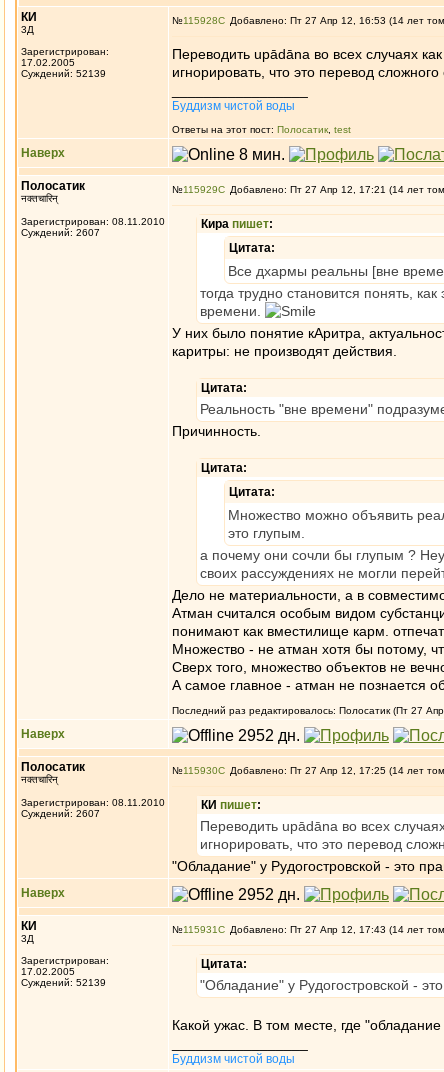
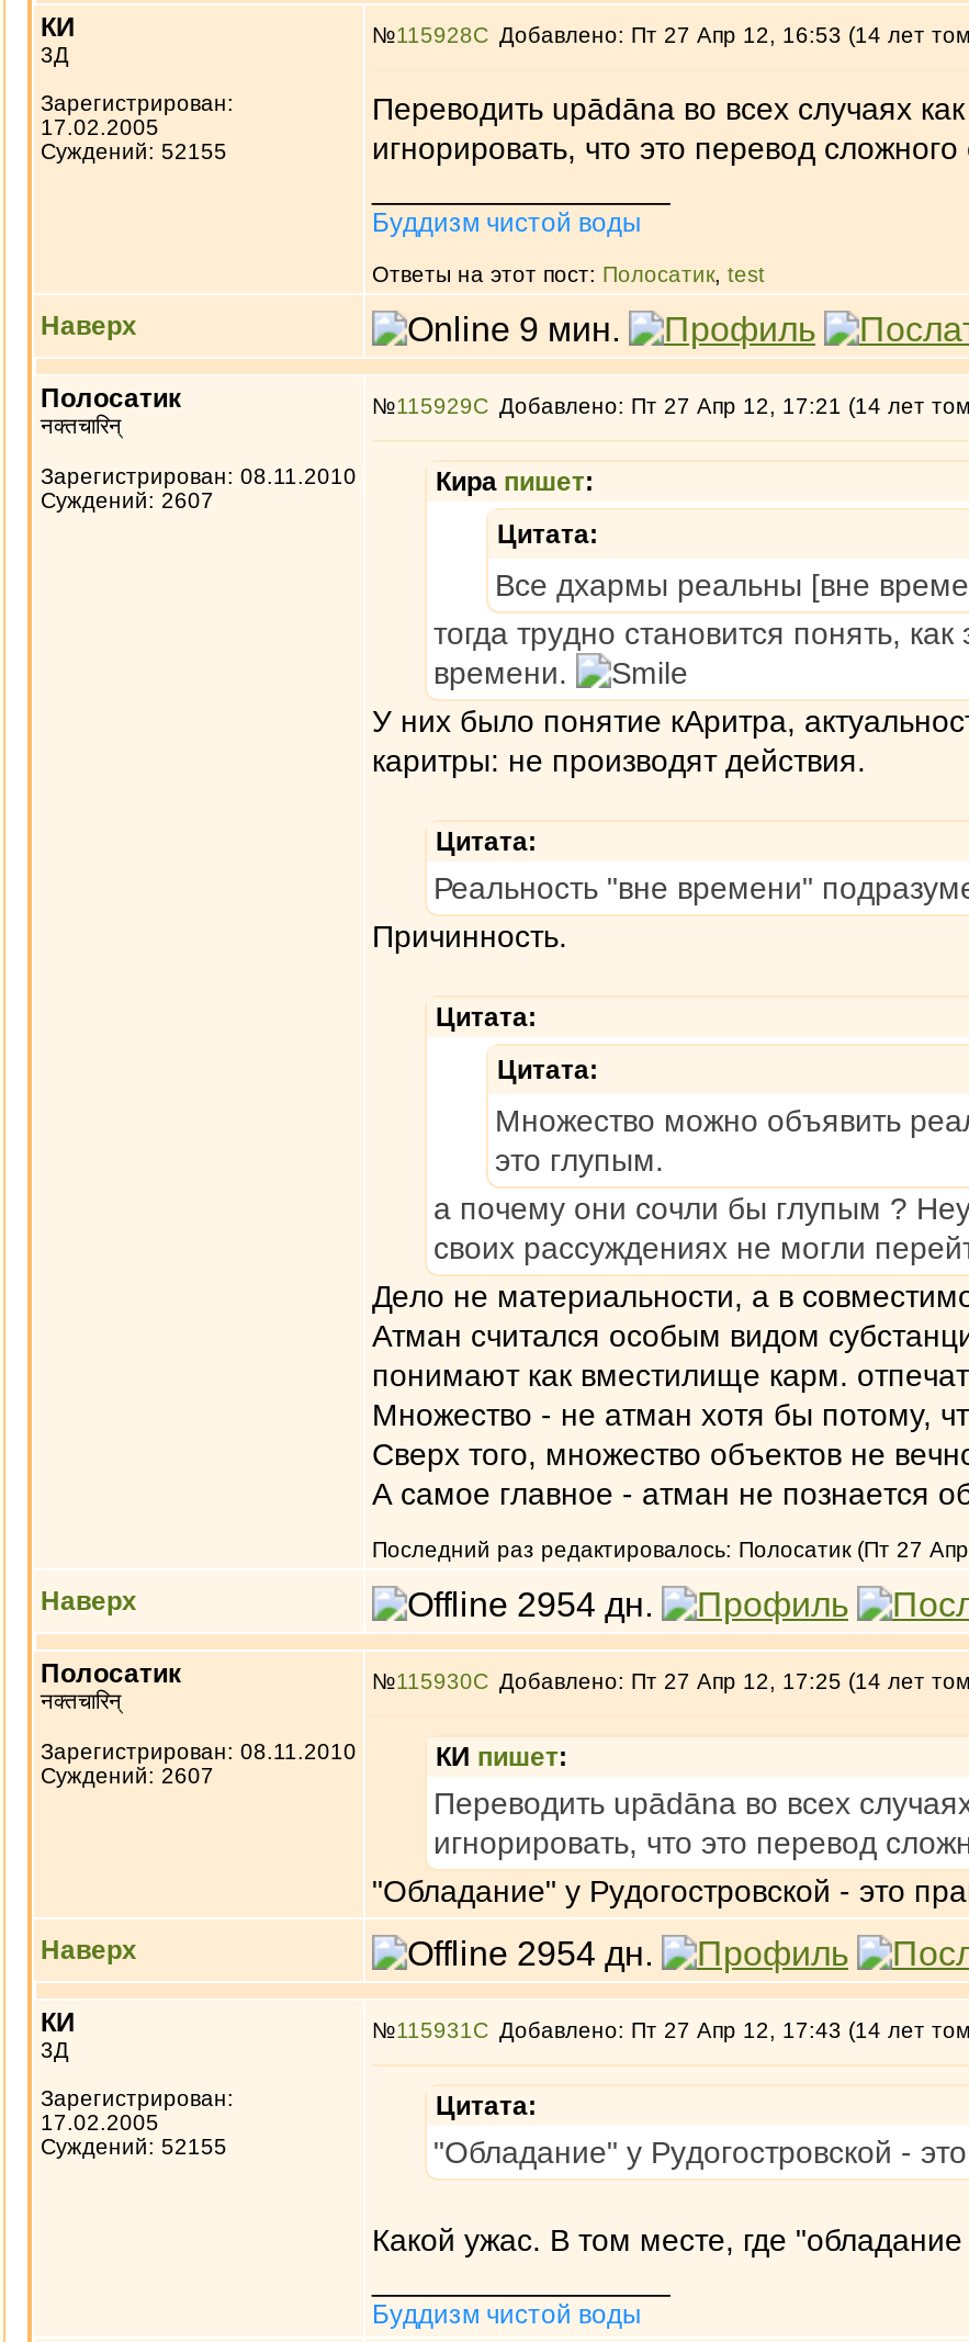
[21,68,106,79] Суждений: 52139 -> [41,139,227,164] Суждений: 52155
[21,977,106,988] Суждений: 52139 -> [41,2135,227,2159] Суждений: 52155

